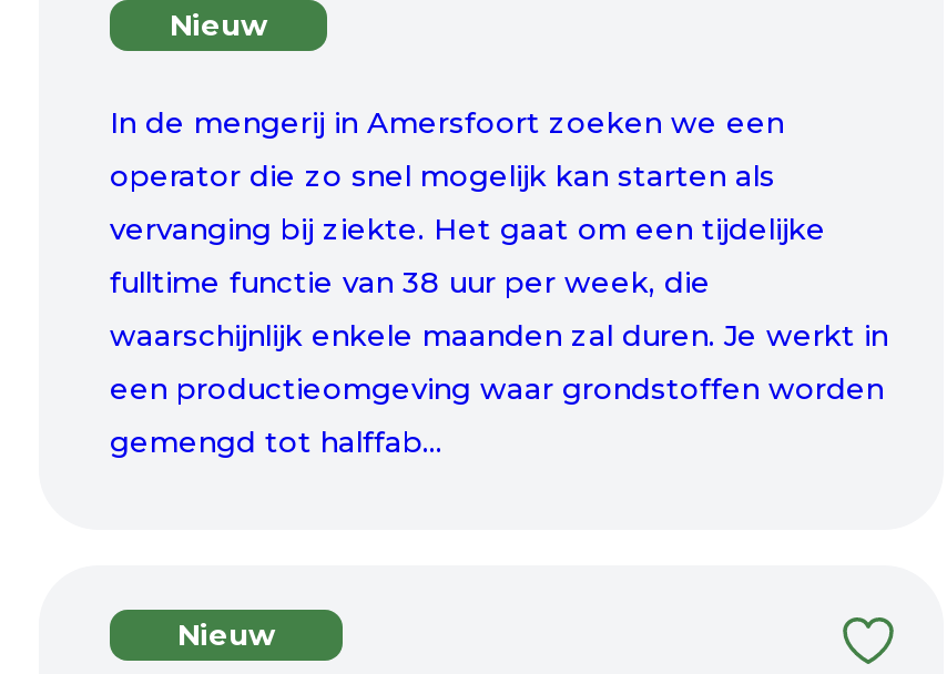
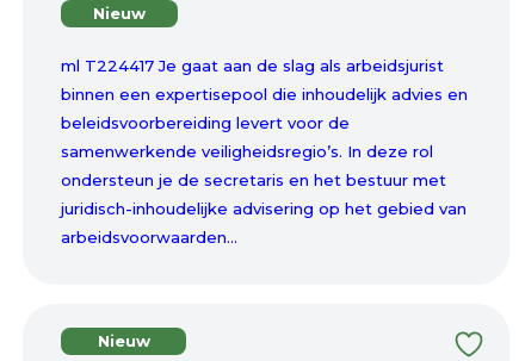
[110,104,784,140] In de mengerij in Amersfoort zoeken we een -> [61,56,444,75] ml T224417 Je gaat aan de slag als arbeidsjurist
[110,157,775,193] operator die zo snel mogelijk kan starten als -> [61,85,468,104] binnen een expertisepool die inhoudelijk advies en
[110,211,826,246] vervanging bij ziekte. Het gaat om een tijdelijke -> [61,113,350,132] beleidsvoorbereiding levert voor de
[110,264,711,299] fulltime functie van 38 uur per week, die -> [61,142,433,161] samenwerkende veiligheidsregio’s. In deze rol
[110,317,888,353] waarschijnlijk enkele maanden zal duren. Je werkt in -> [61,170,446,189] ondersteun je de secretaris en het bestuur met
[110,370,884,406] een productieomgeving waar grondstoffen worden -> [61,199,467,218] juridisch-inhoudelijke advisering op het gebied van
[110,423,442,459] gemengd tot halffab... -> [61,228,237,247] arbeidsvoorwaarden...

